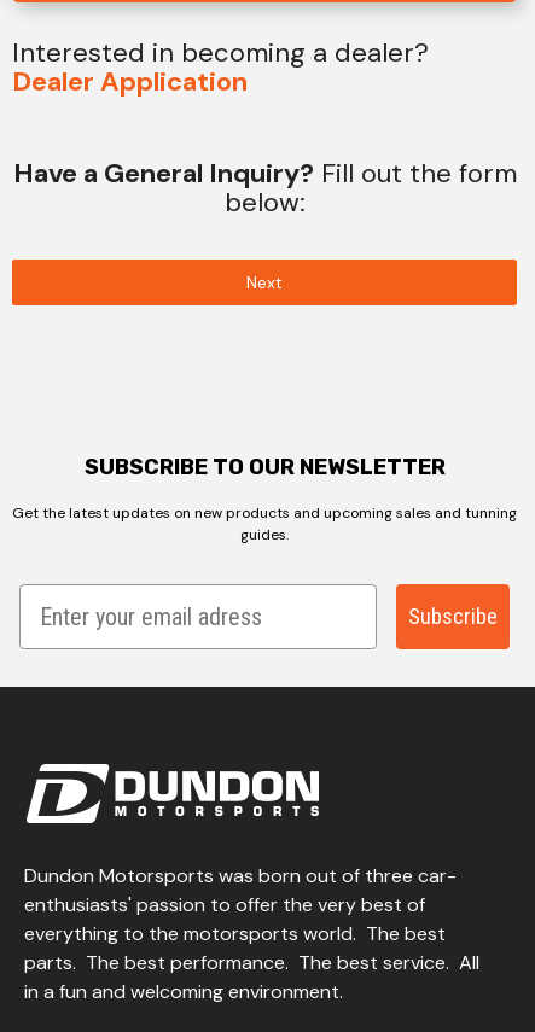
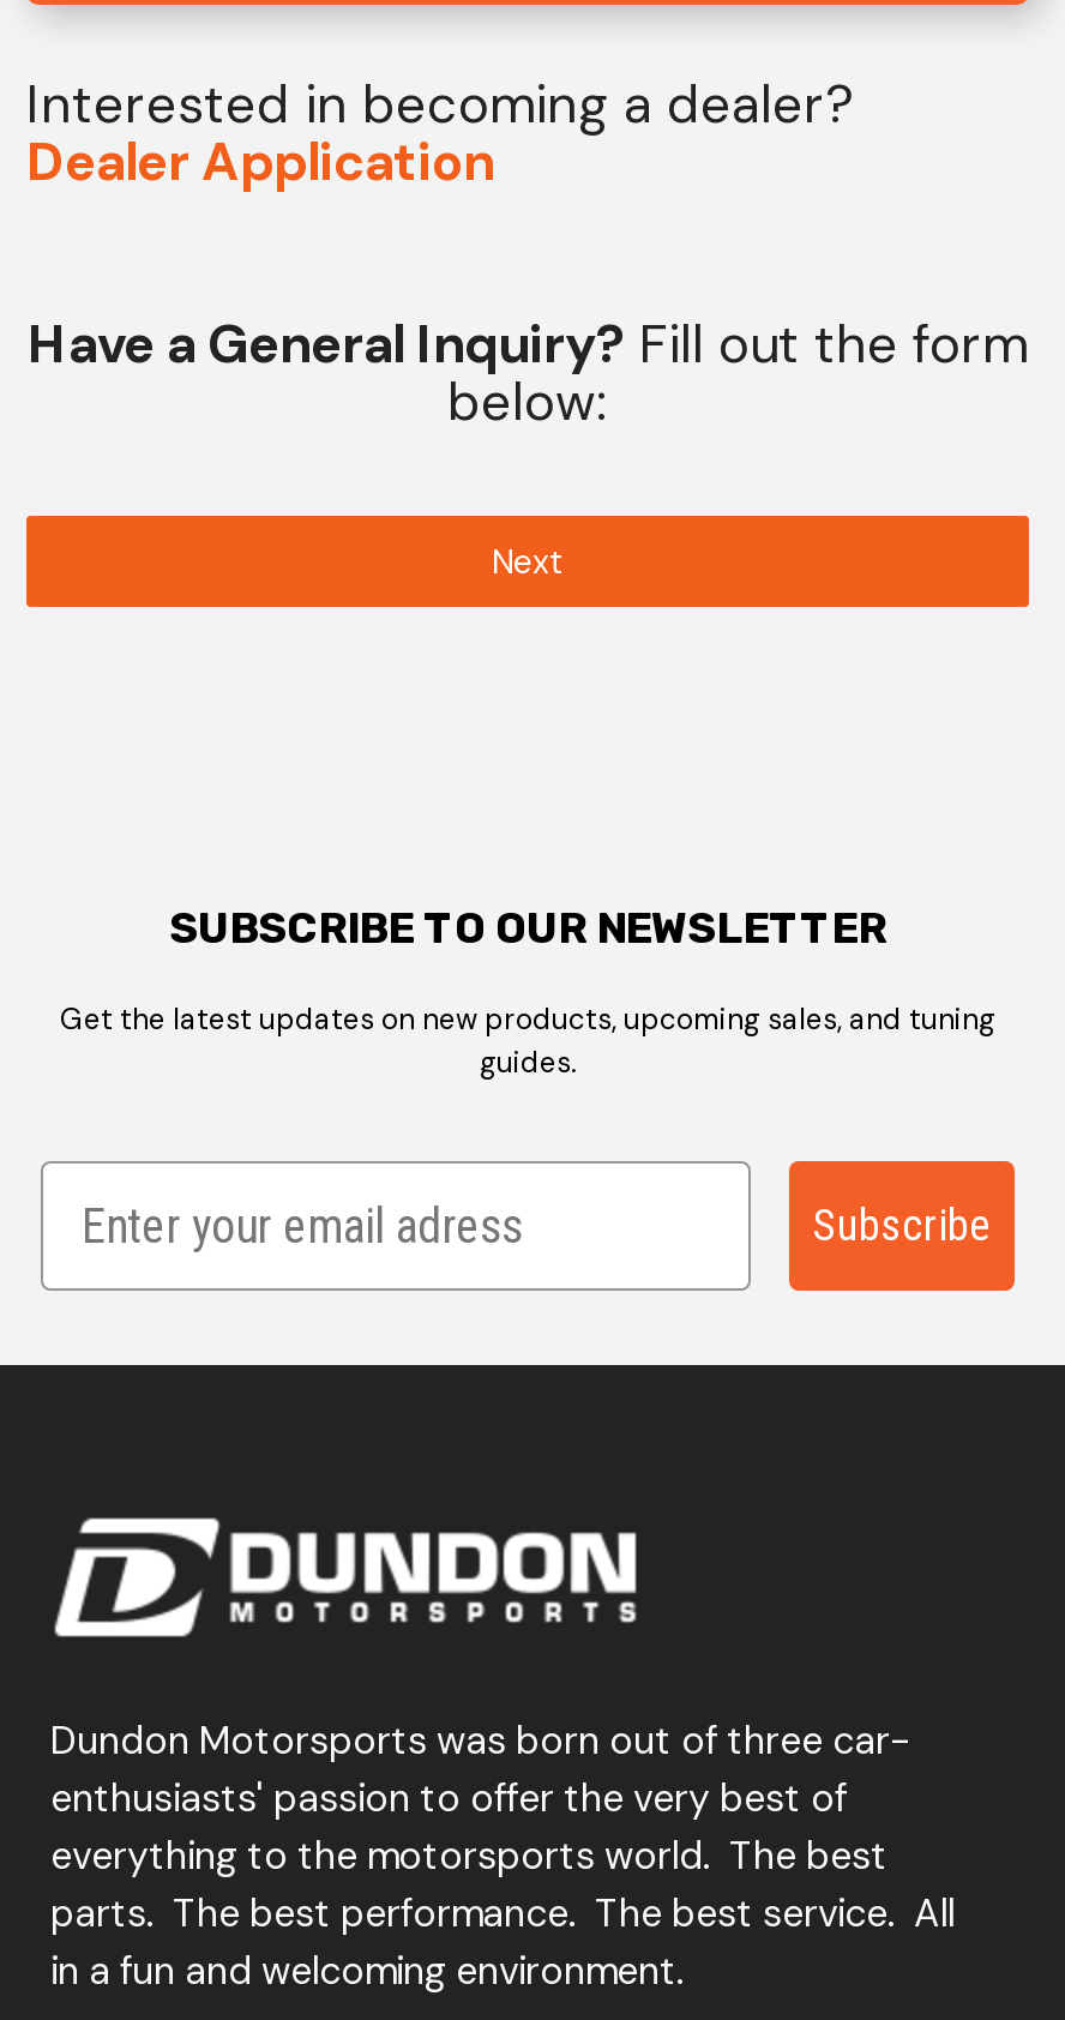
[12,503,517,522] Get the latest updates on new products and upcoming sales and tunning -> [60,999,995,1038] Get the latest updates on new products, upcoming sales, and tuning

